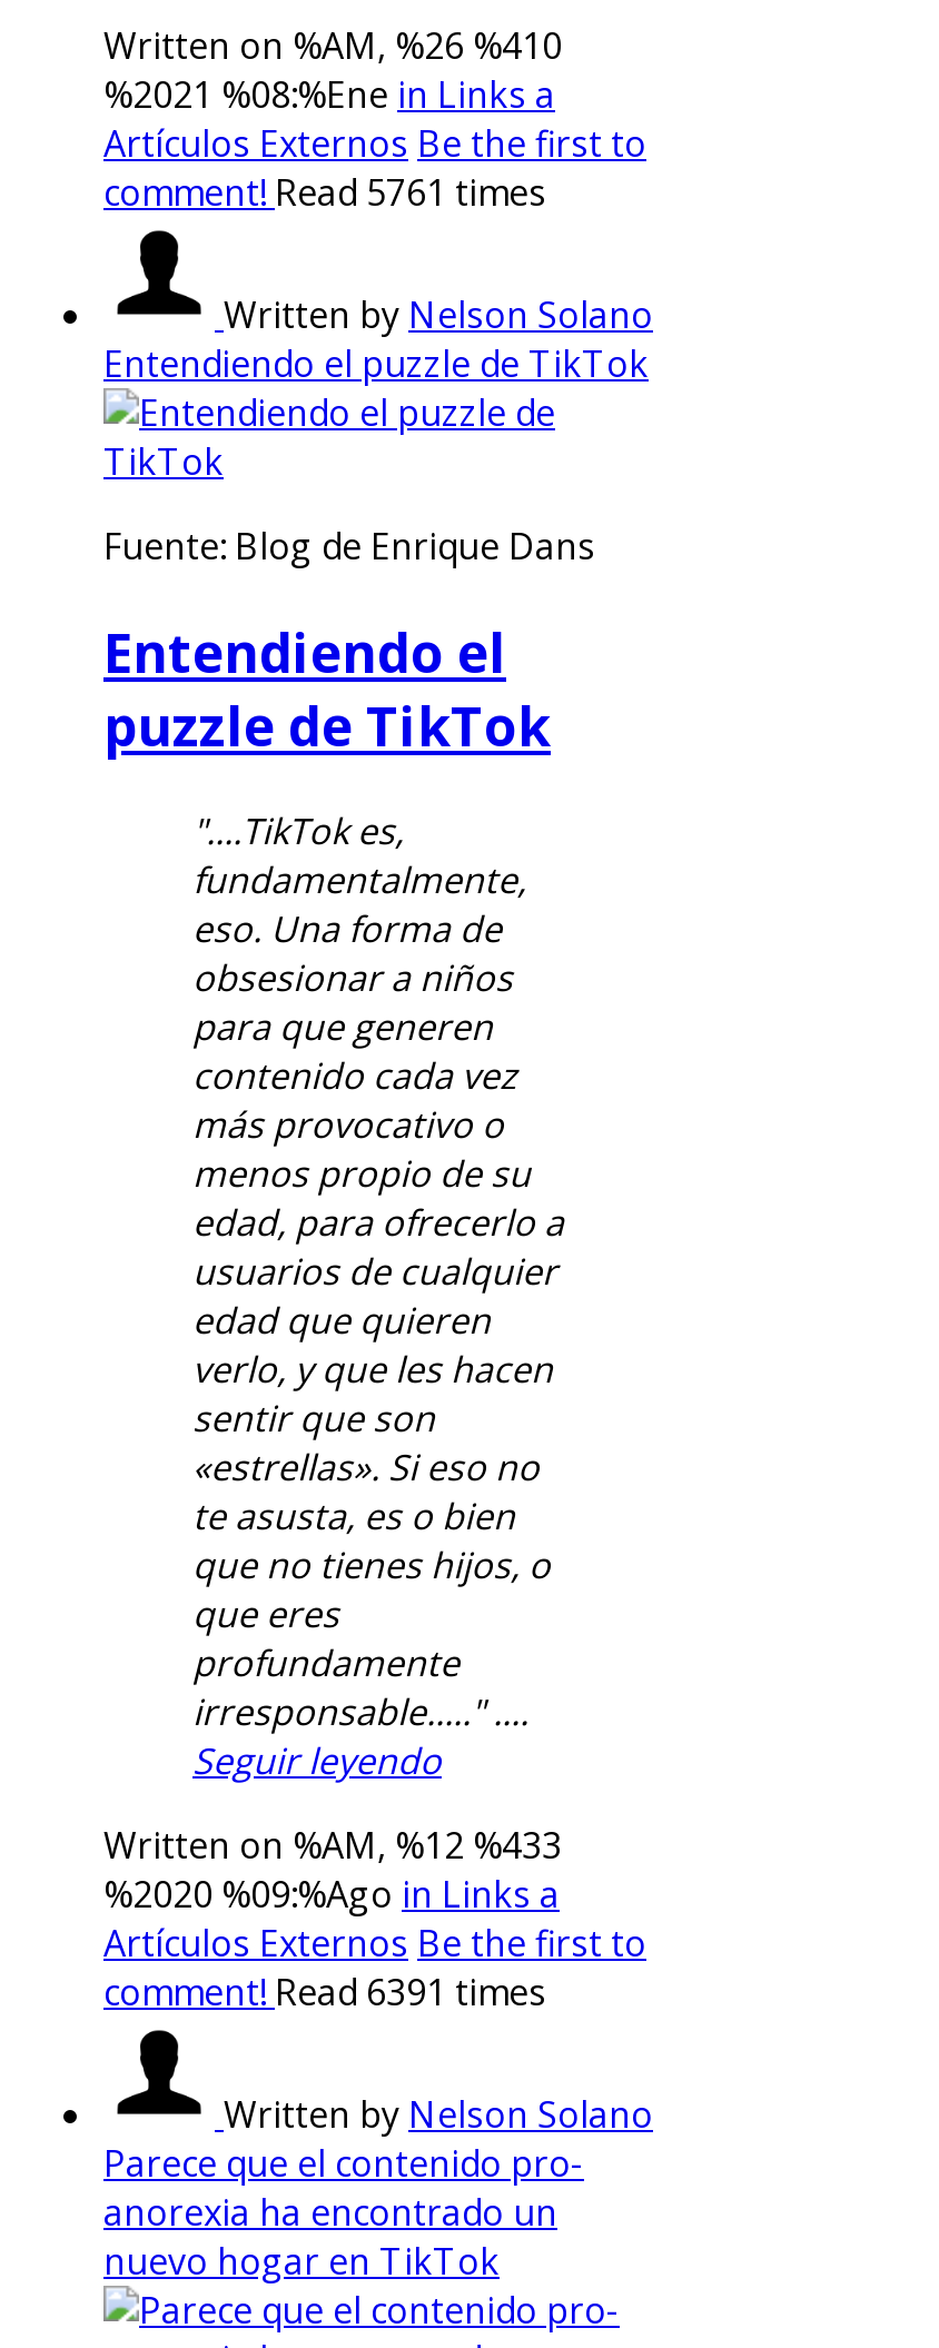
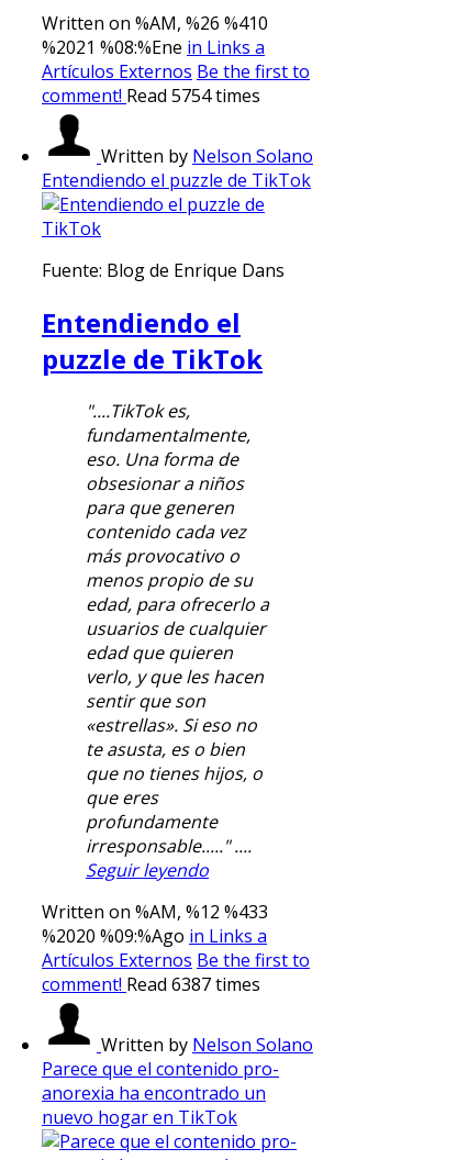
[103,168,546,217] comment! Read 5761 times -> [42,83,260,108] comment! Read 5754 times
[103,1967,546,2016] comment! Read 6391 times -> [42,972,260,996] comment! Read 6387 times

